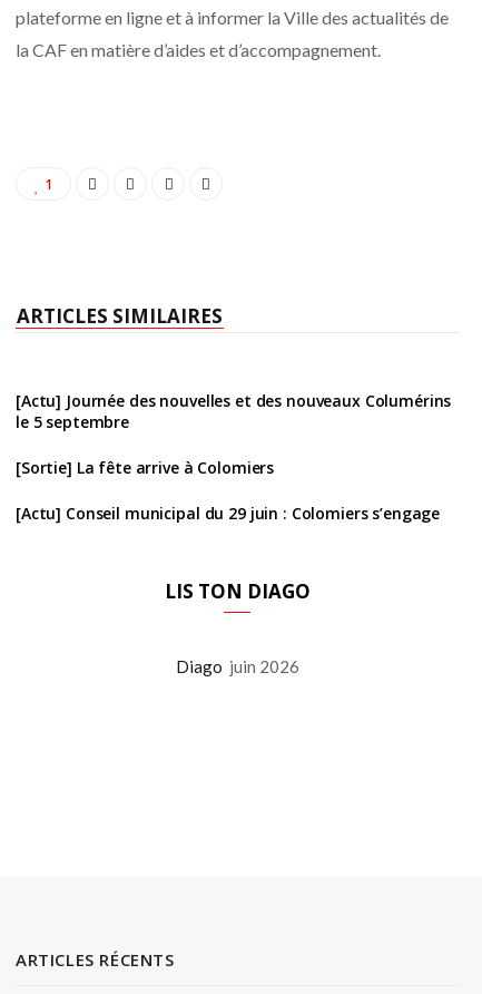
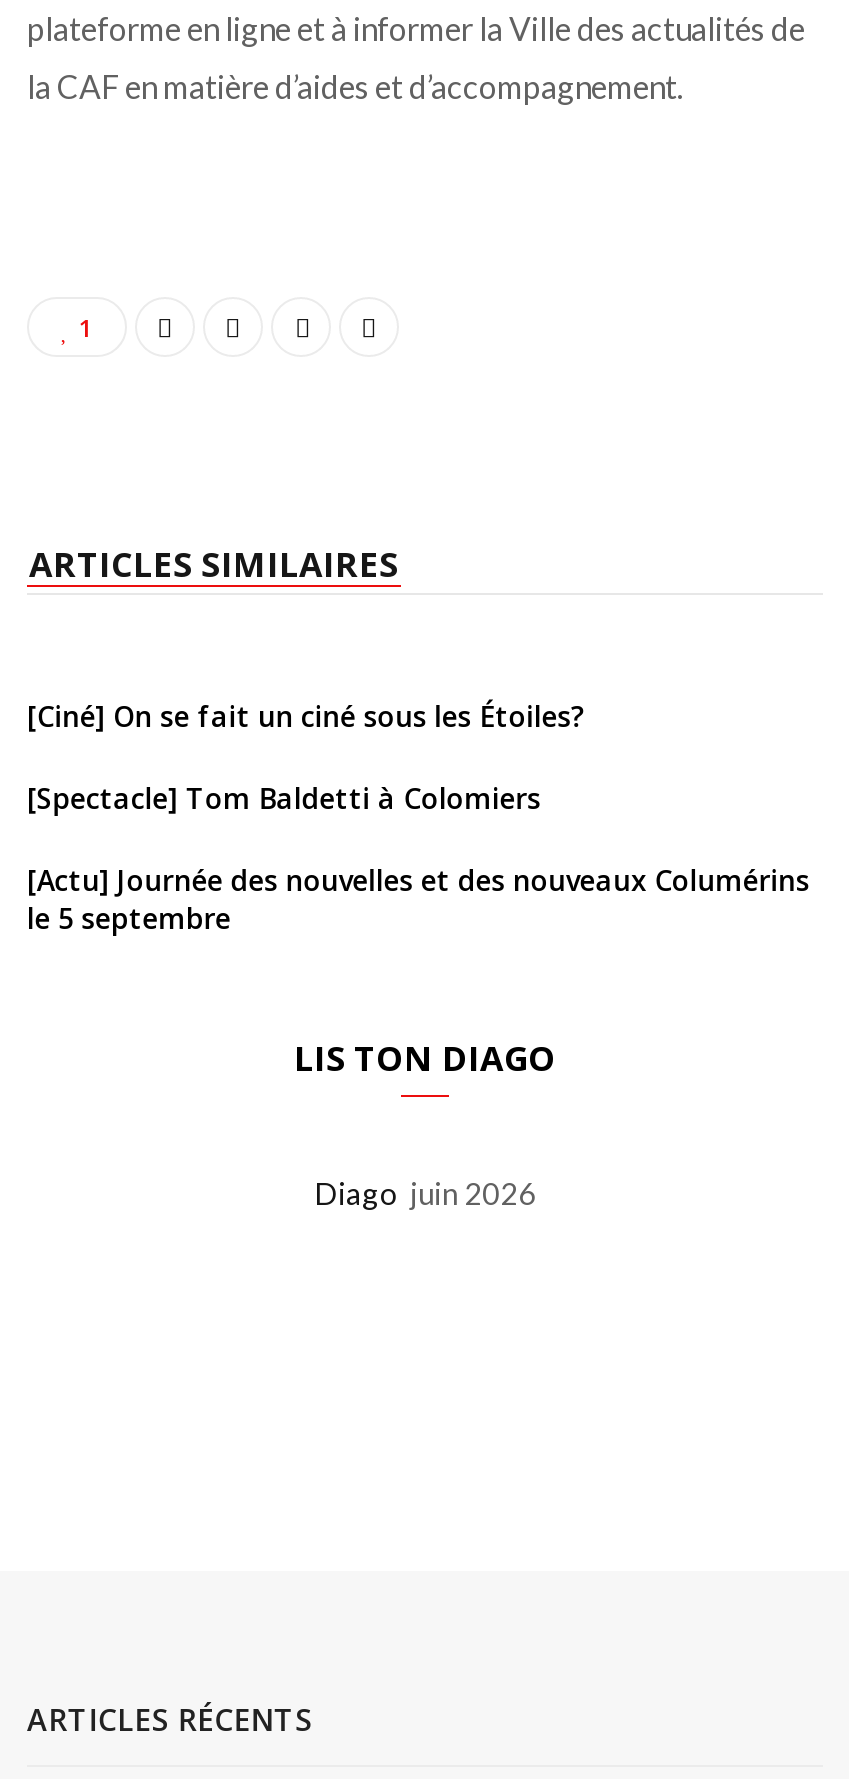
none -> [27,697,585,817] [Ciné] On se fait un ciné sous les Étoiles? | [Spectacle] Tom Baldetti à Colomiers
moved [16,390,451,432] -> [27,861,810,937]: [Actu] Journée des nouvelles et des nouveaux Columérins | le 5 septembre
[16,457,440,524] [Sortie] La fête arrive à Colomiers | [Actu] Conseil municipal du 29 juin : Colomiers s’engage -> none

